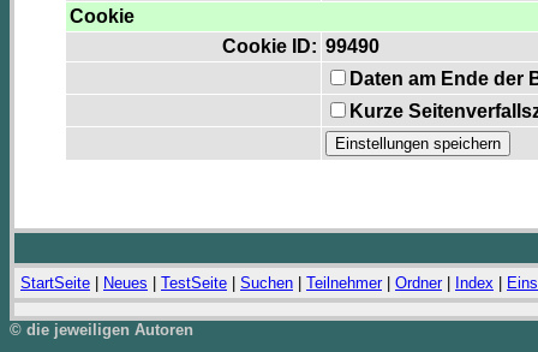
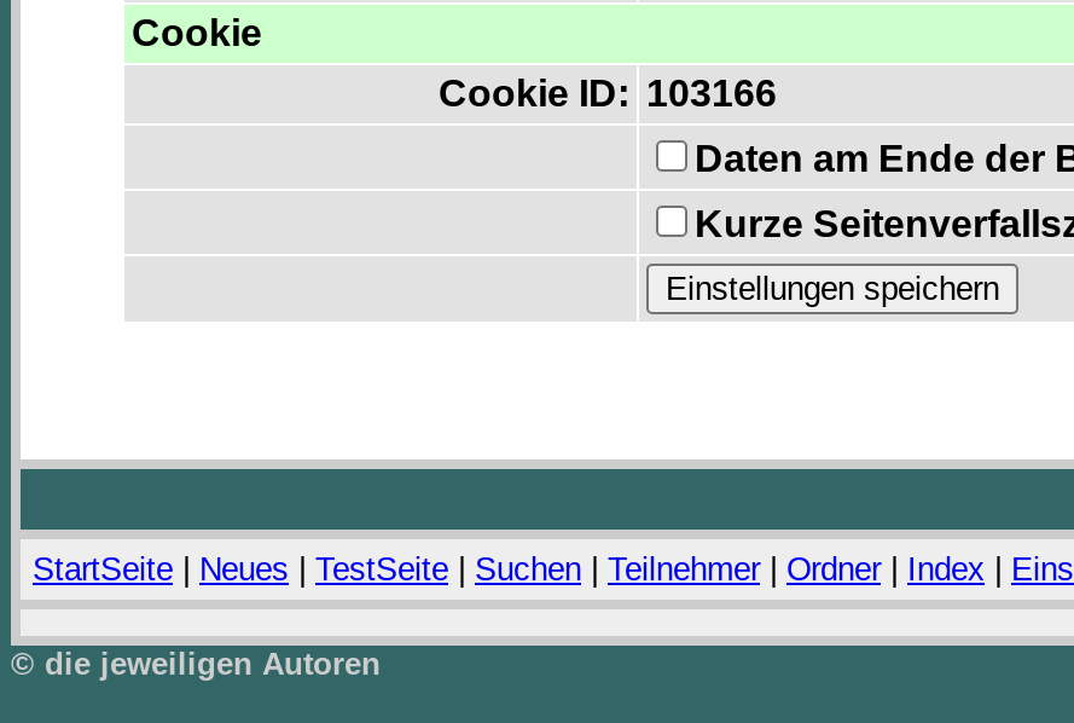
[222,36,379,57] Cookie ID: 99490 -> [439,73,777,114] Cookie ID: 103166

